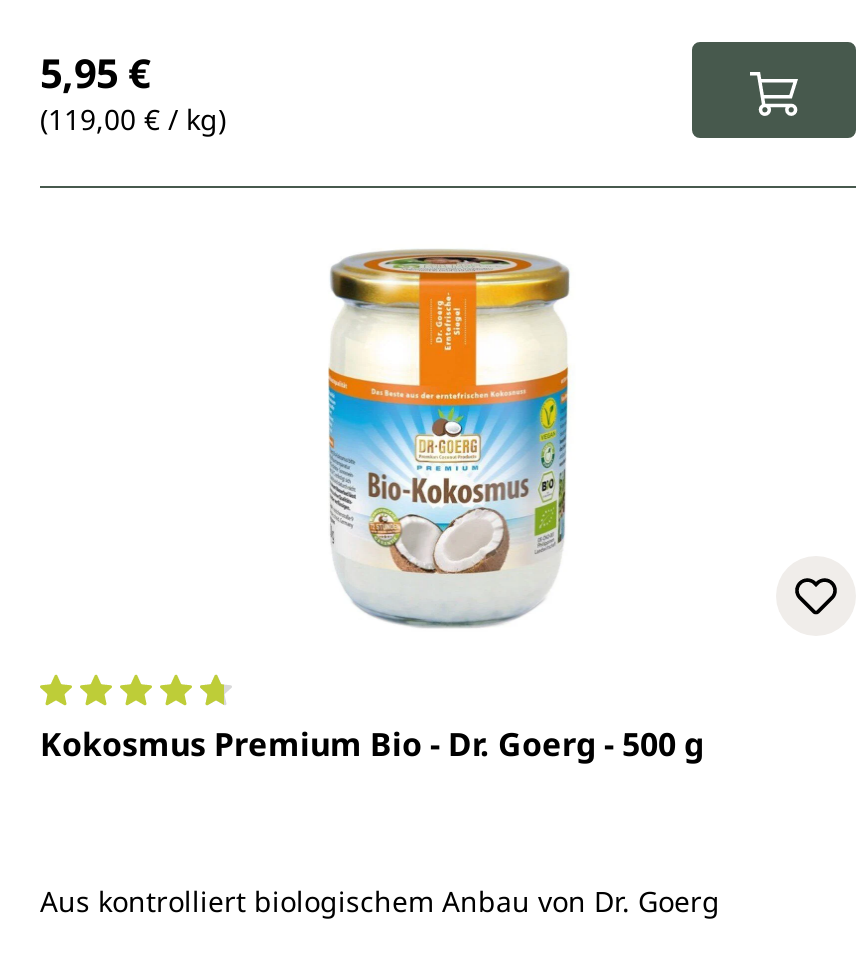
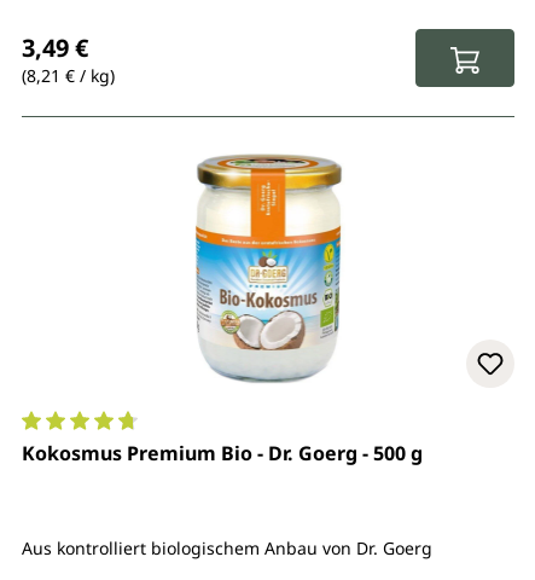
[40,46,150,100] 5,95 € -> [22,31,88,64] 3,49 €
[40,100,226,138] (119,00 € / kg) -> [22,64,115,87] (8,21 € / kg)

